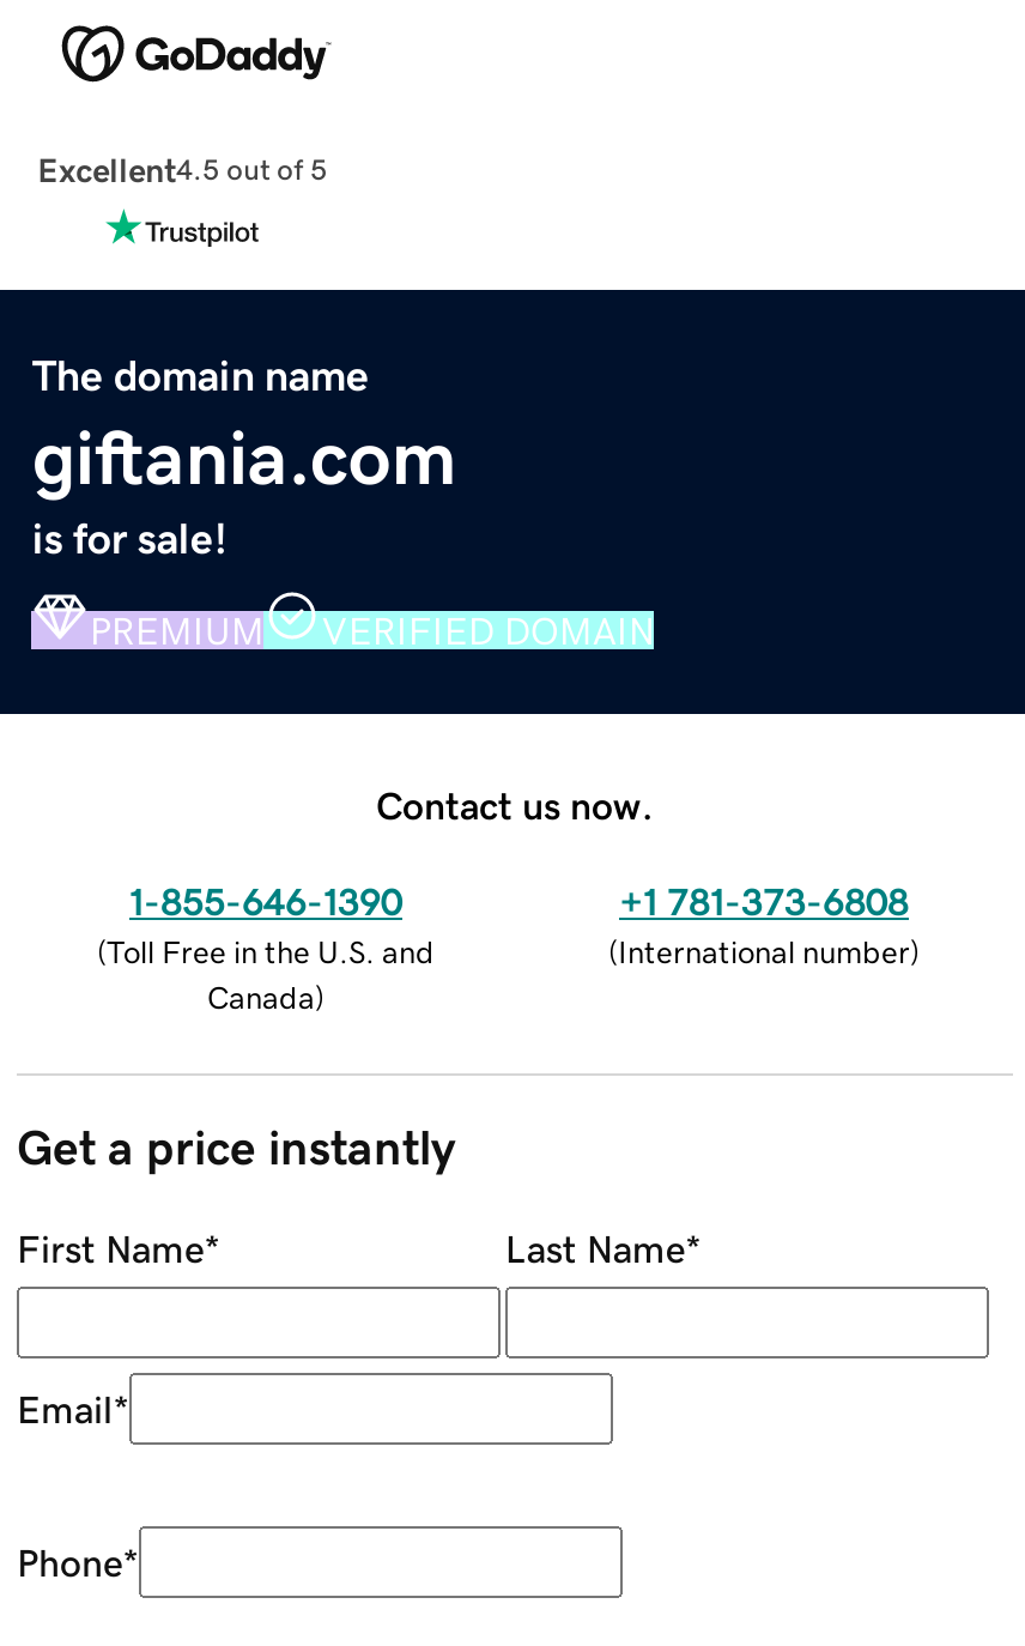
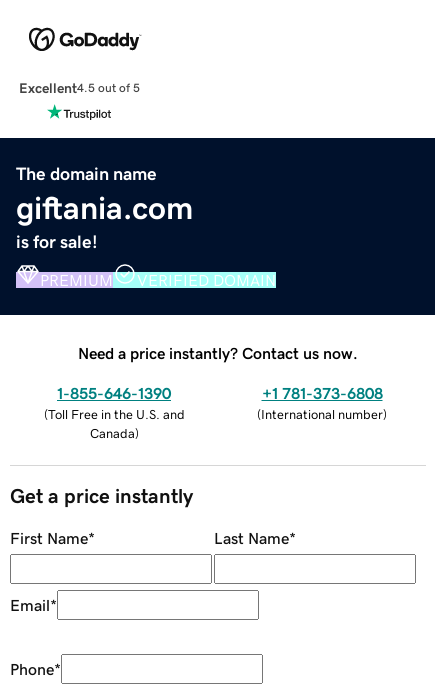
[376,785,654,823] Contact us now. -> [78,345,358,361] Need a price instantly? Contact us now.

